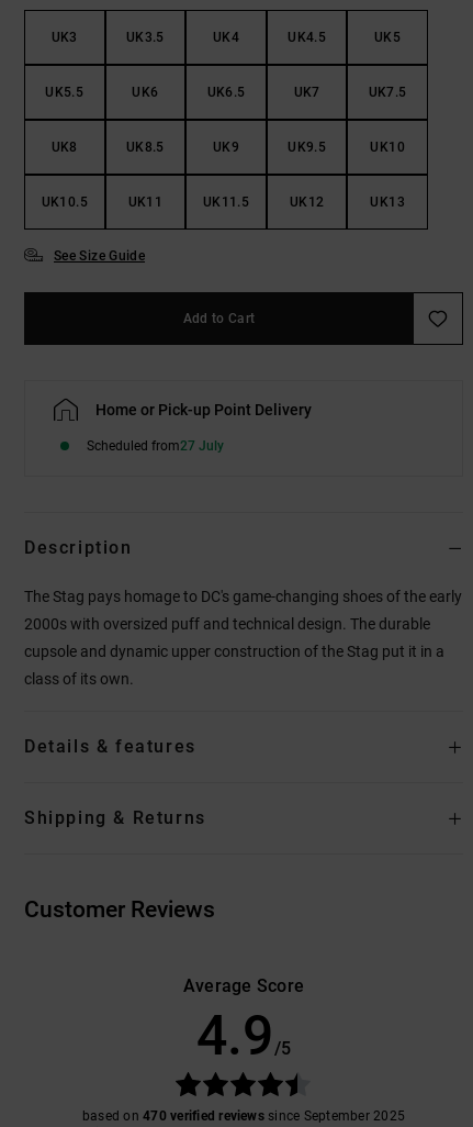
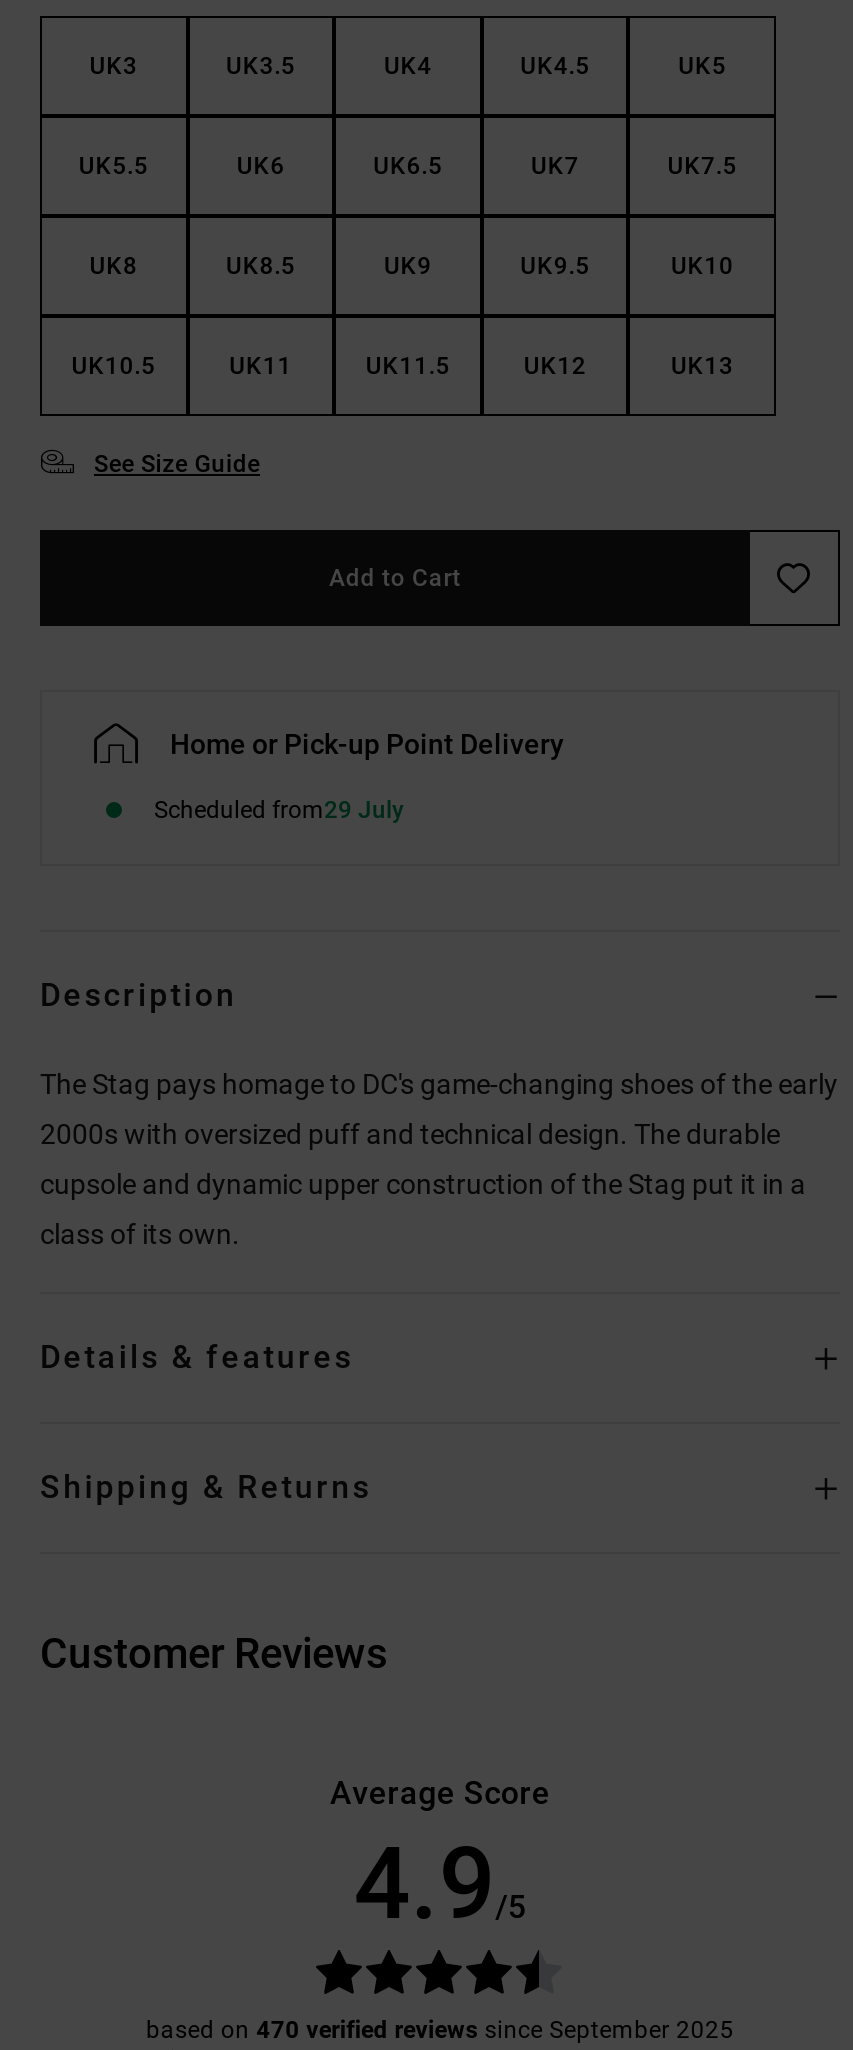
[87,439,224,454] Scheduled from27 July -> [154,797,404,825] Scheduled from29 July

